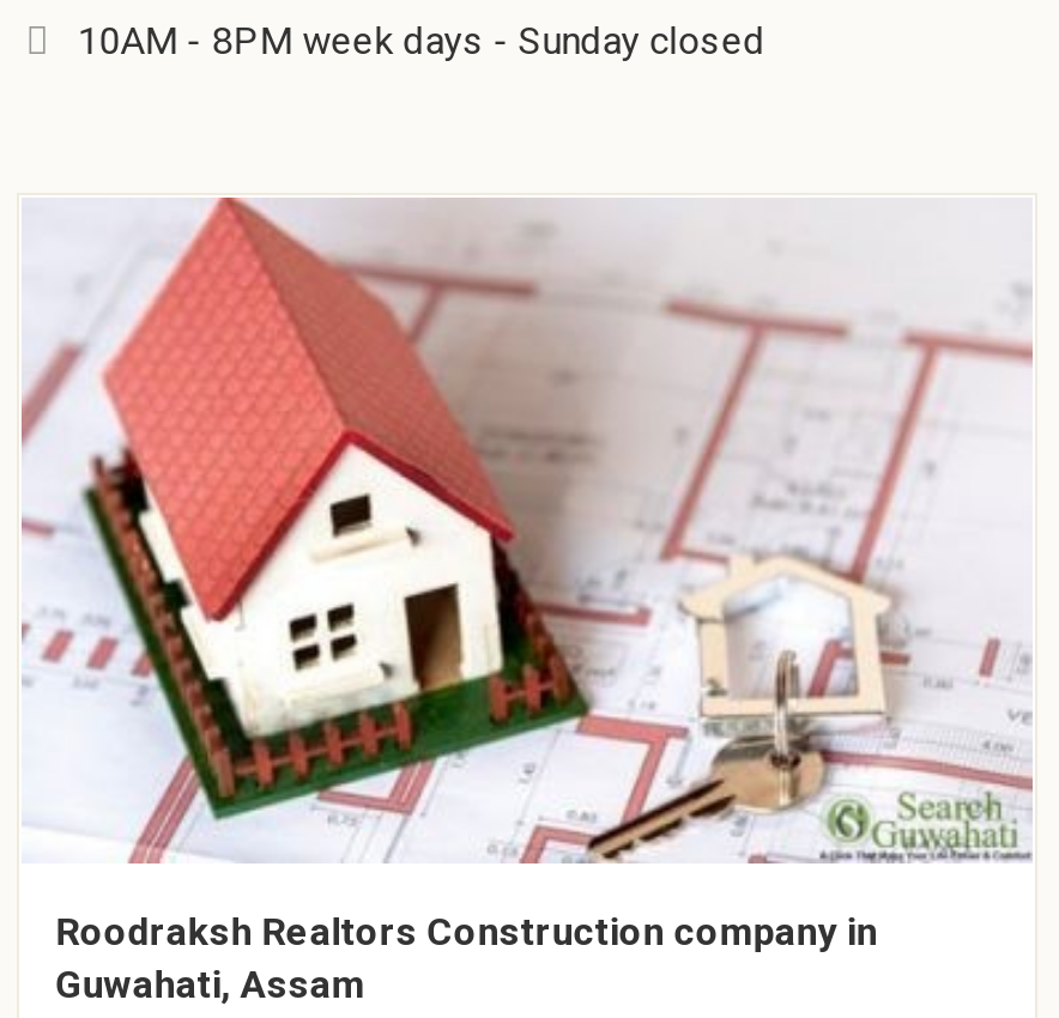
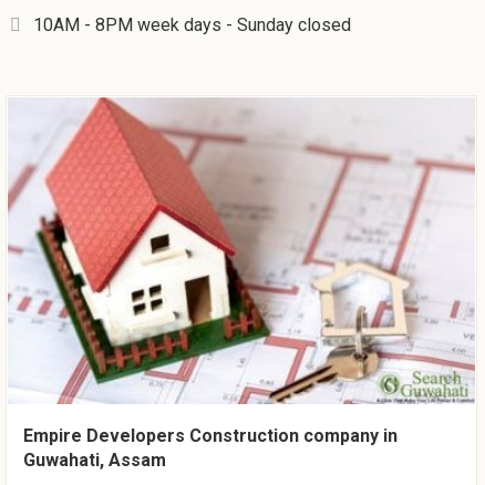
[56,908,877,954] Roodraksh Realtors Construction company in -> [23,425,398,446] Empire Developers Construction company in

